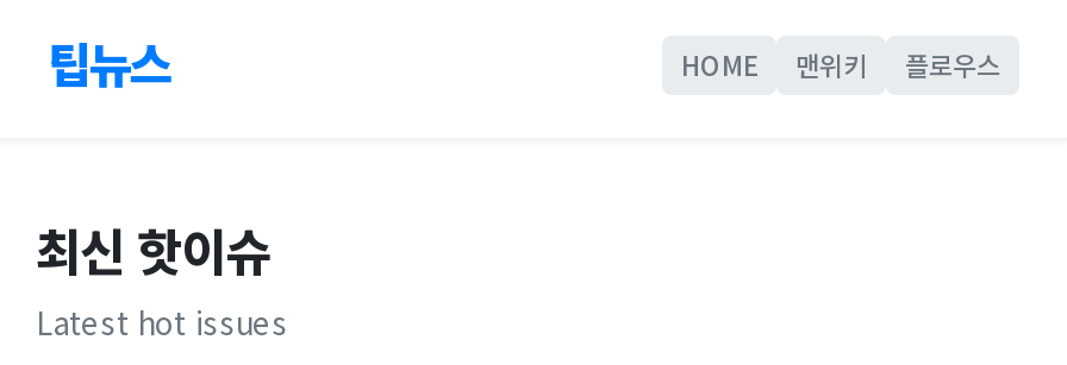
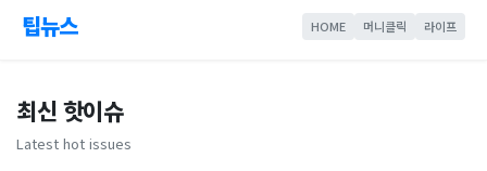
[795,44,1000,82] 맨위키 | 플로우스 -> [363,17,457,34] 머니클릭 | 라이프

